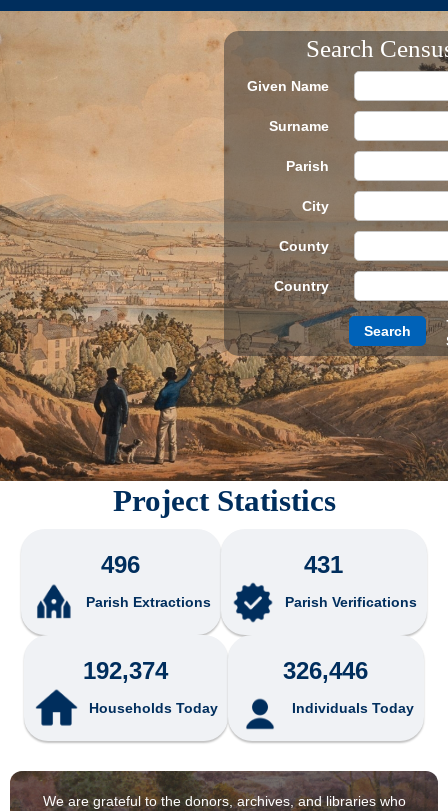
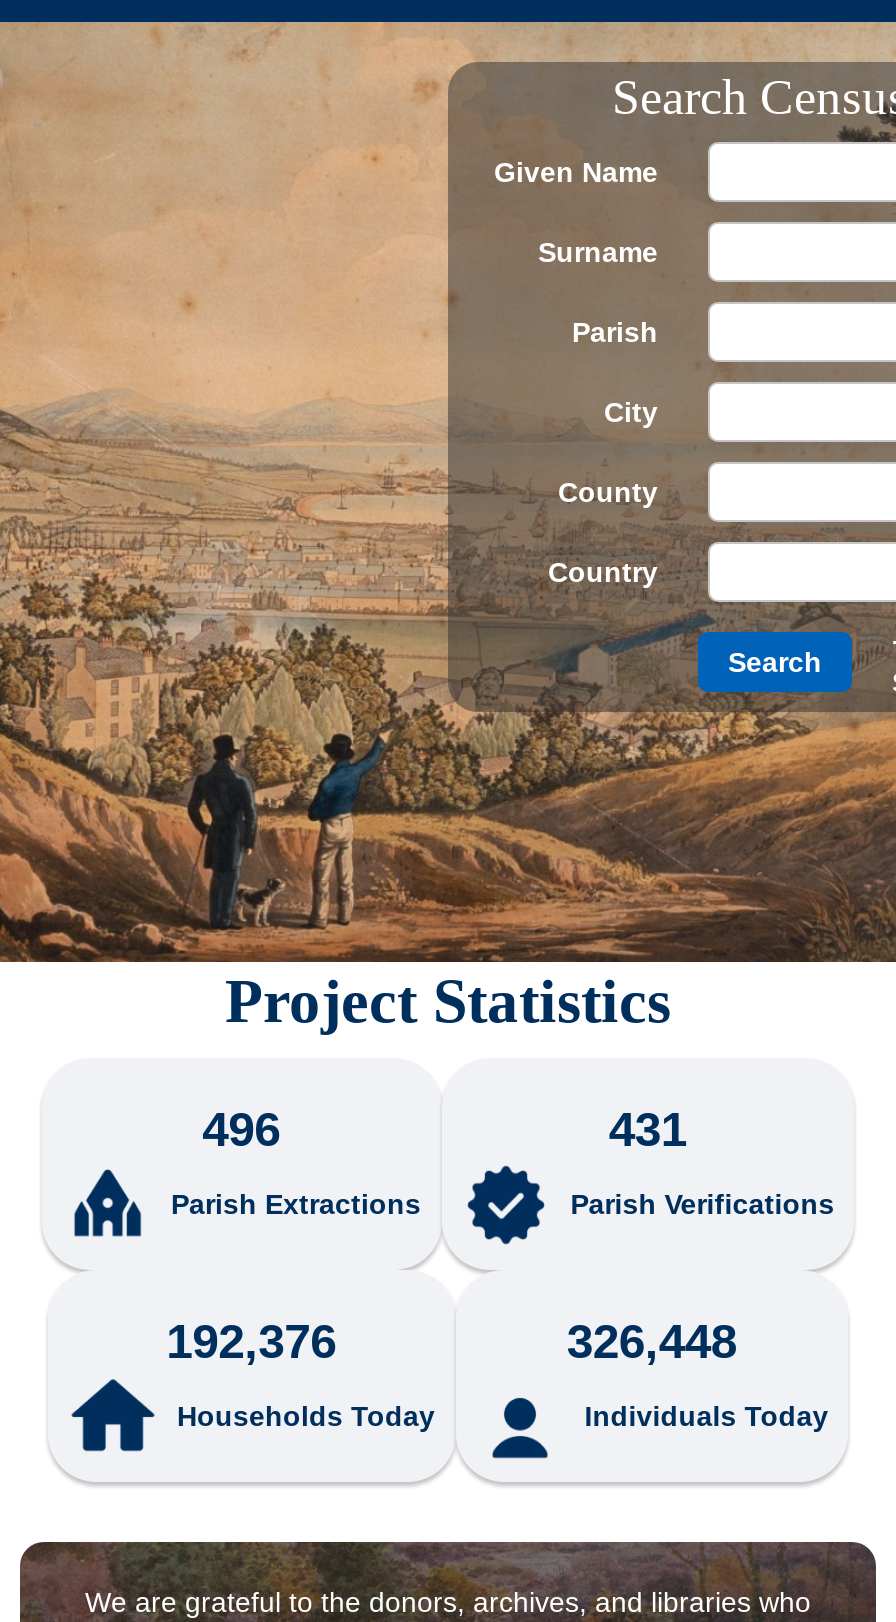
[83,657,168,684] 192,374 -> [166,1314,336,1368] 192,376
[283,657,368,684] 326,446 -> [567,1314,737,1368] 326,448

